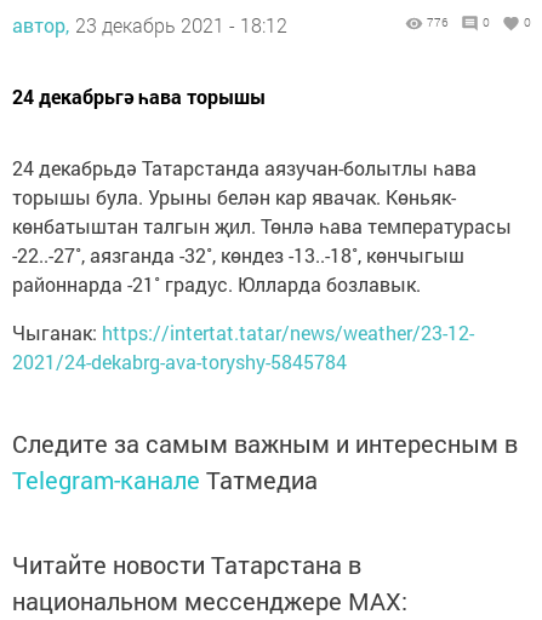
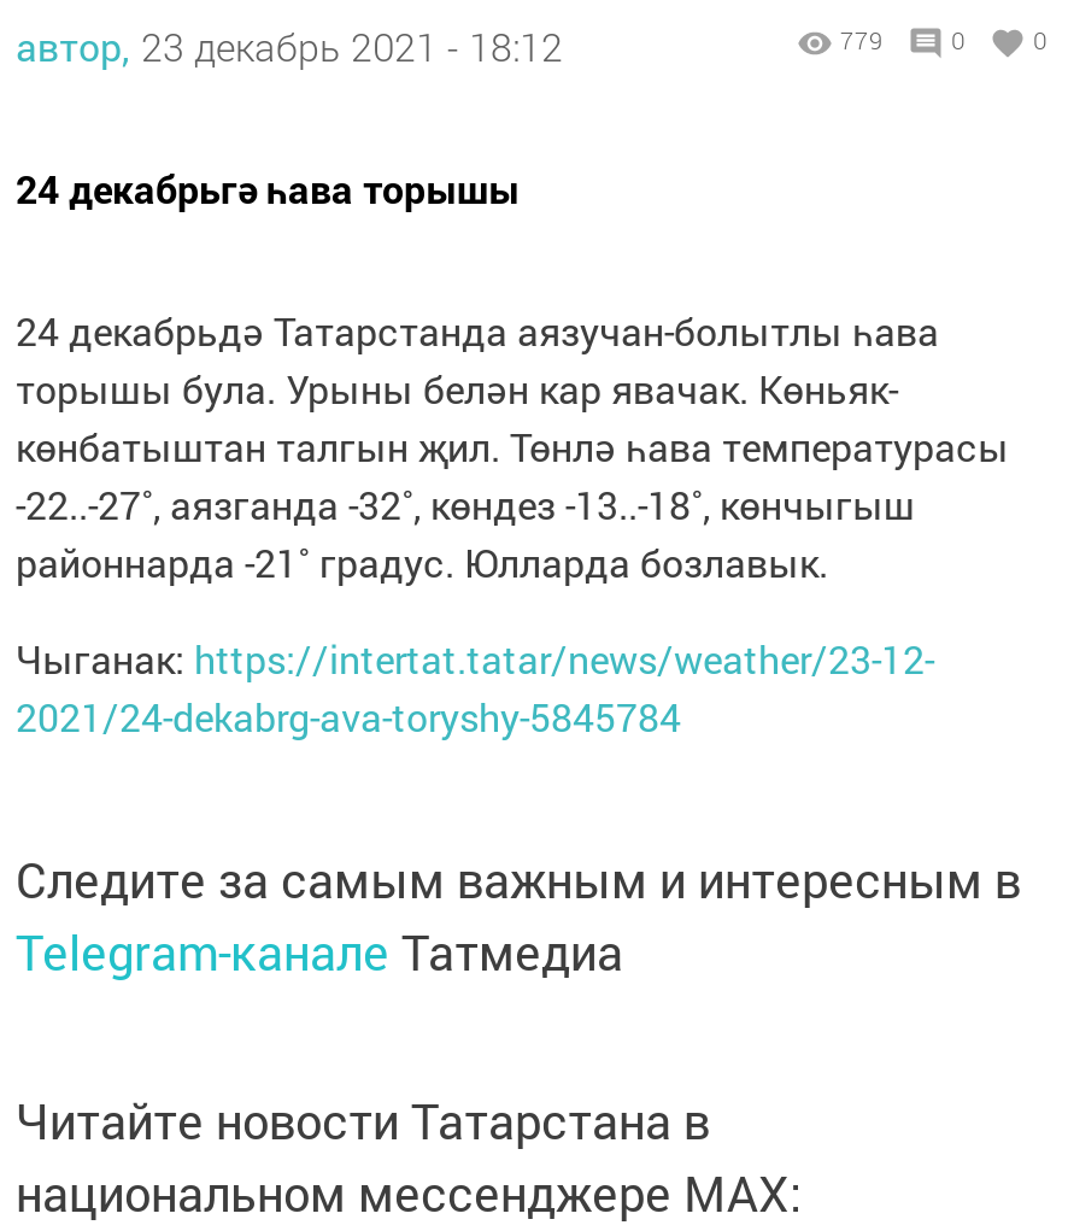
[427,15,449,31] 776 -> [840,26,884,57] 779

